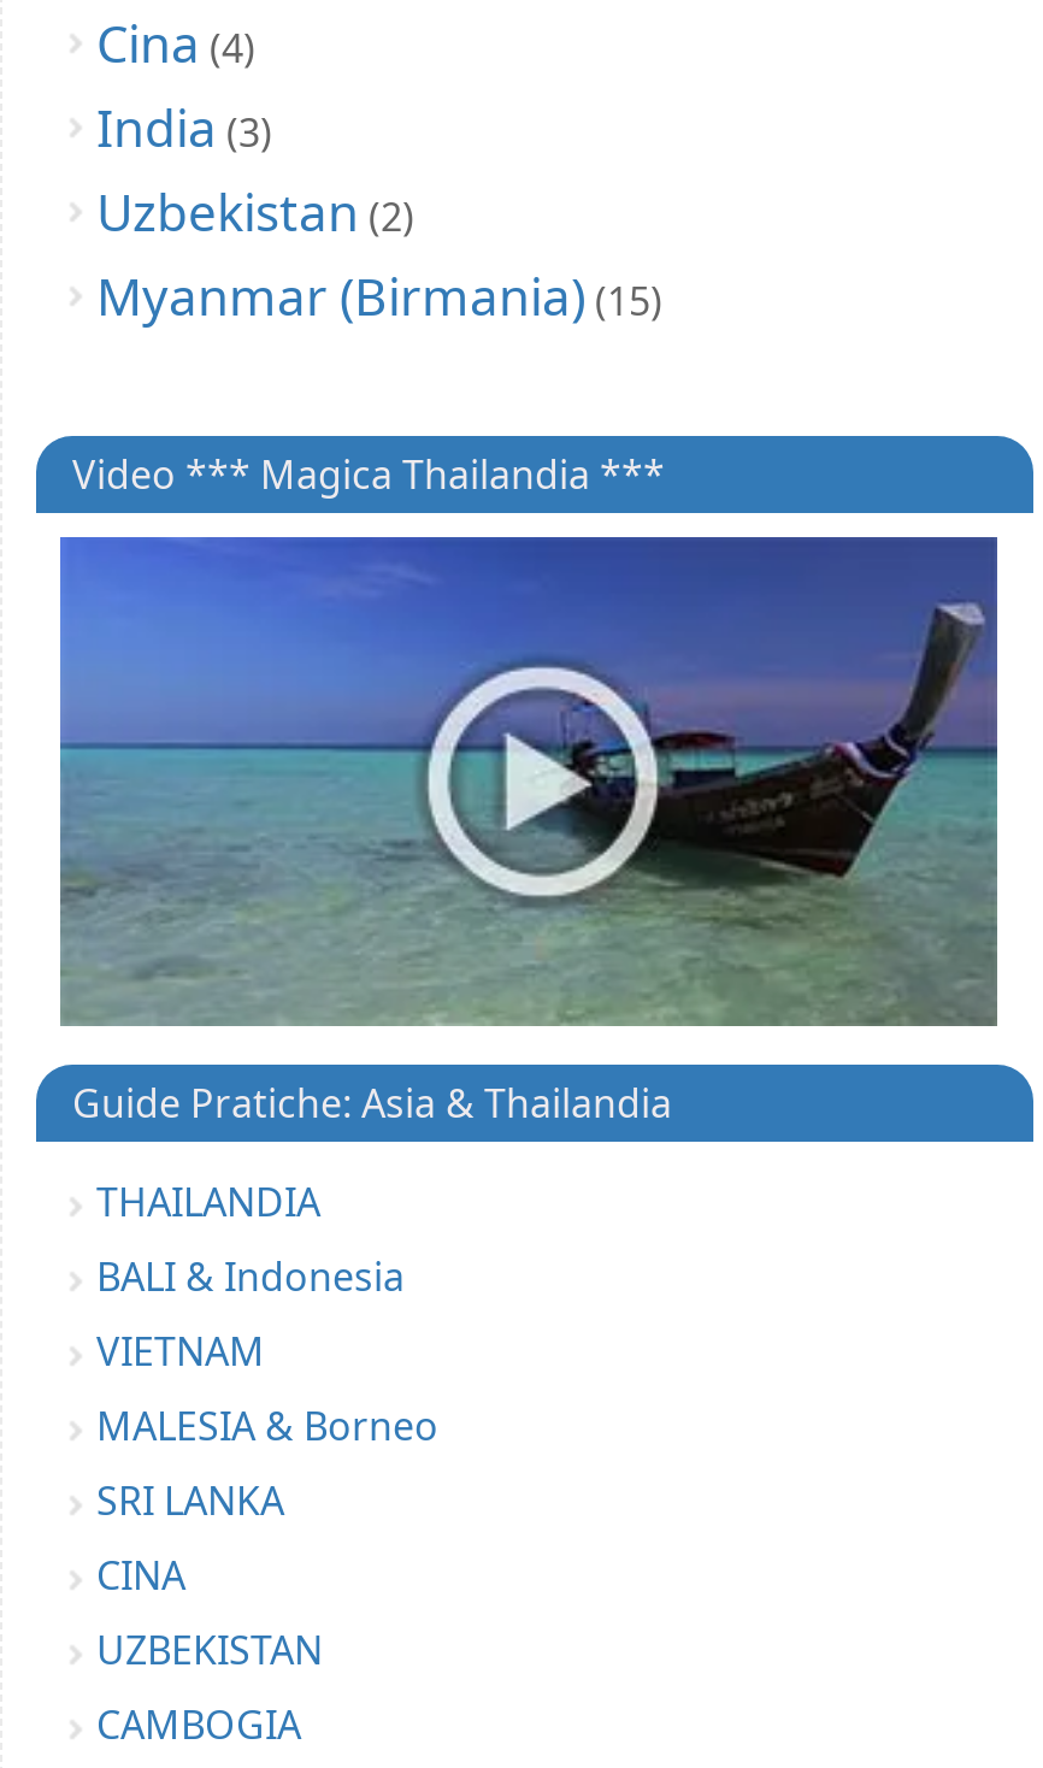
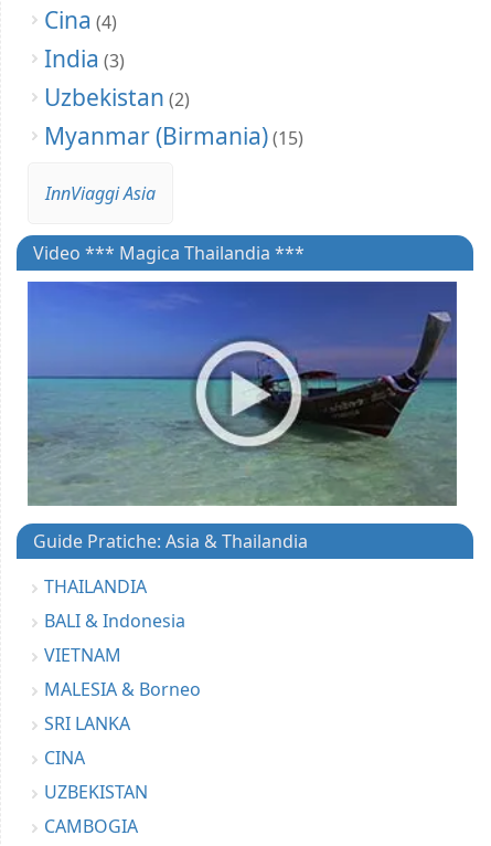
none -> [45,181,156,205] InnViaggi Asia

